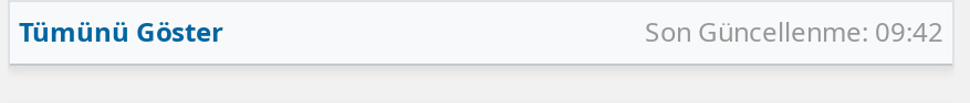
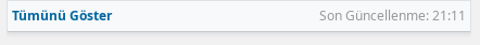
[645,13,943,50] Son Güncellenme: 09:42 -> [319,6,466,25] Son Güncellenme: 21:11

